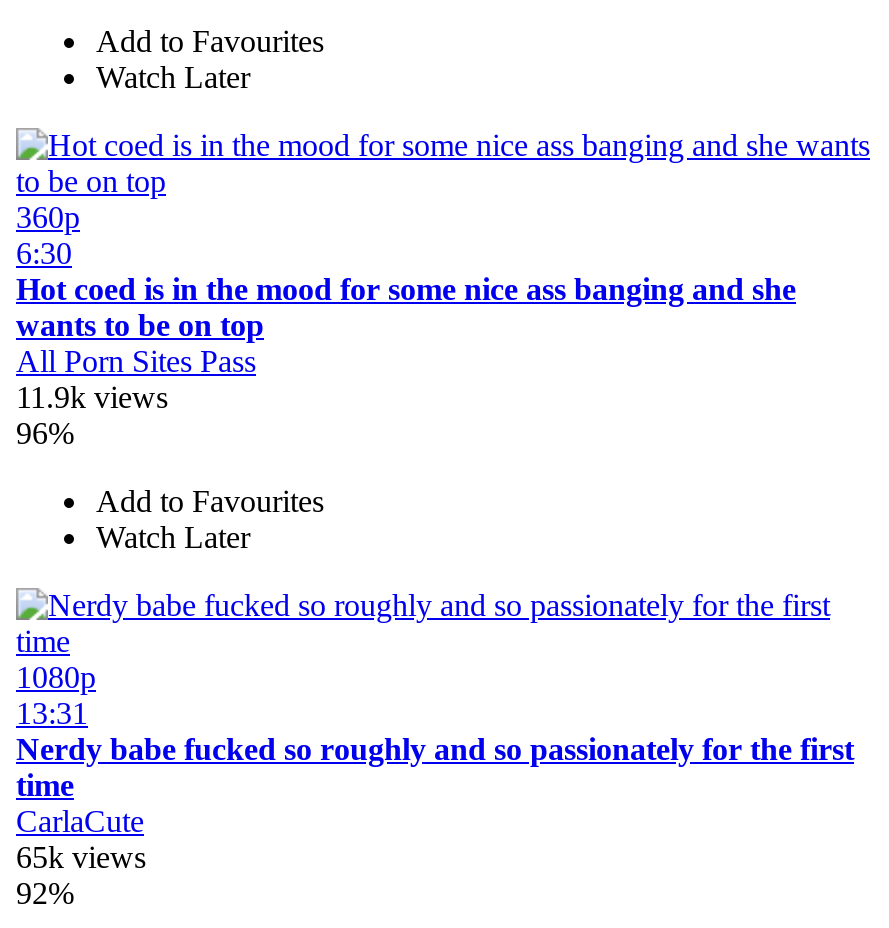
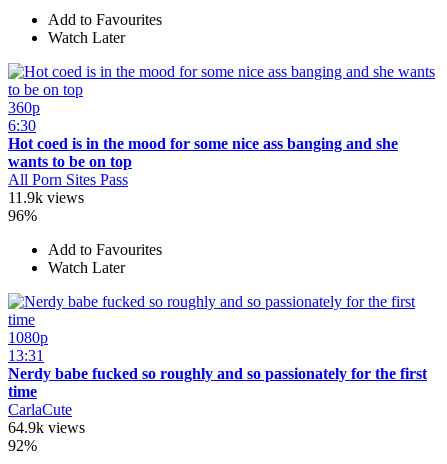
[16,840,146,874] 65k views -> [8,419,85,436] 64.9k views

